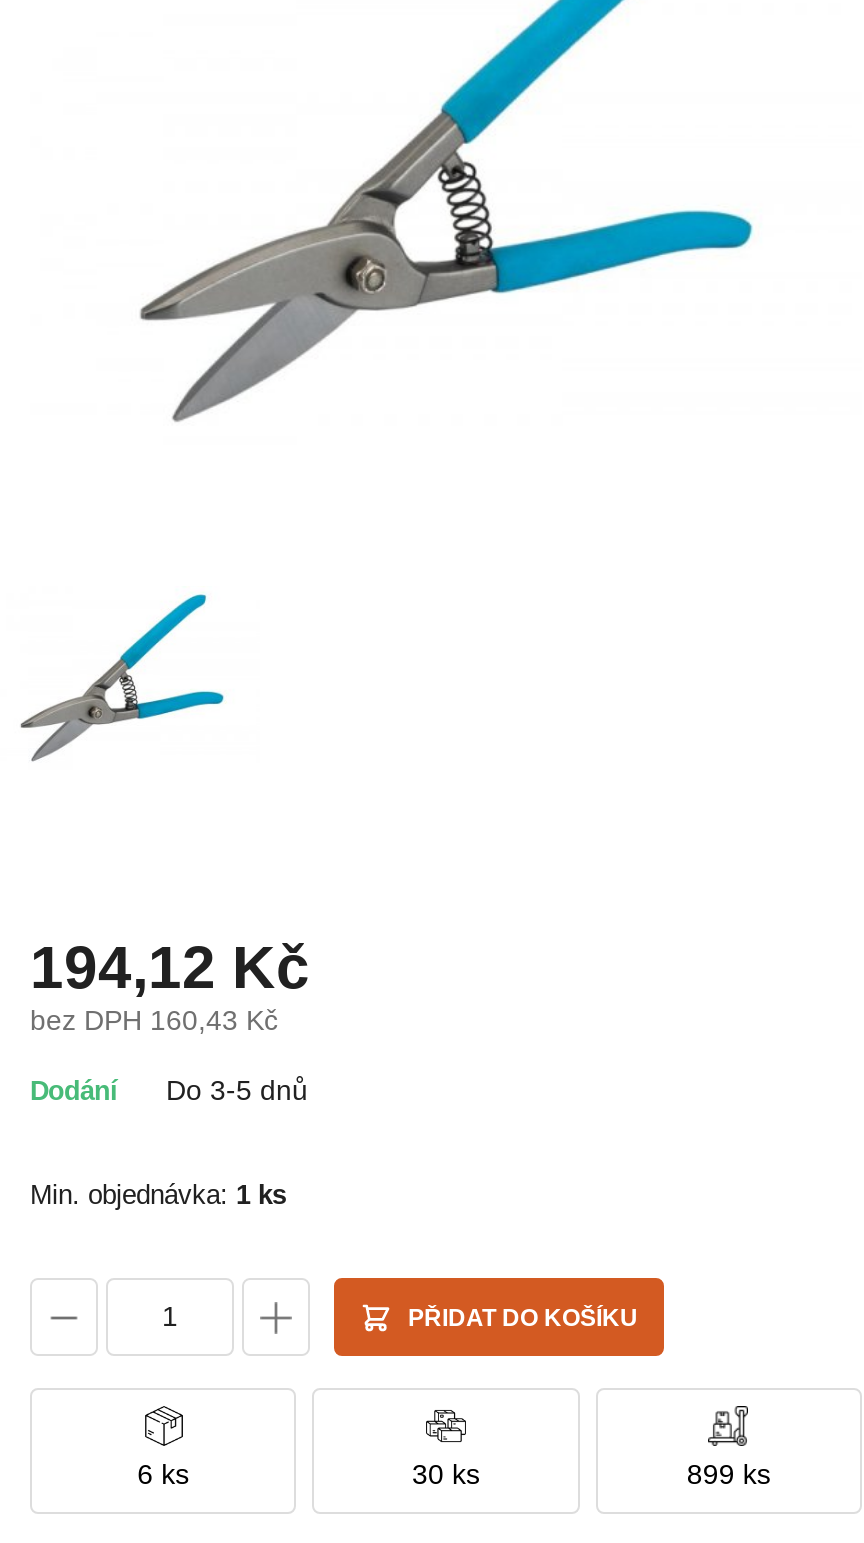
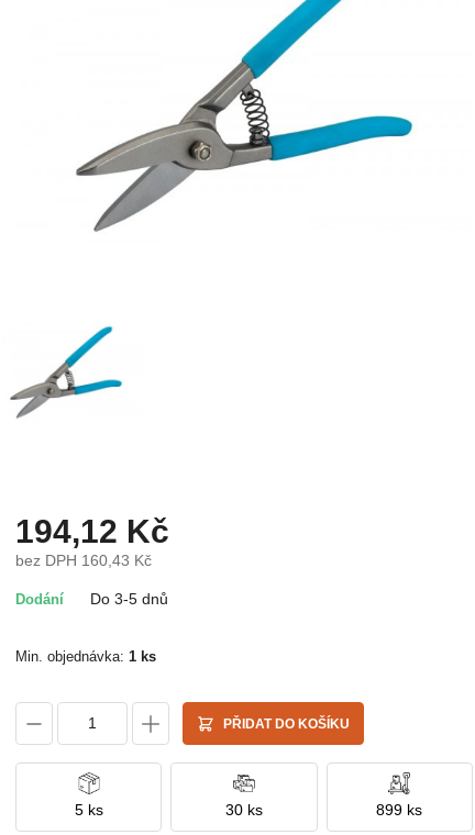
[137,1458,189,1490] 6 ks -> [74,801,103,819] 5 ks

